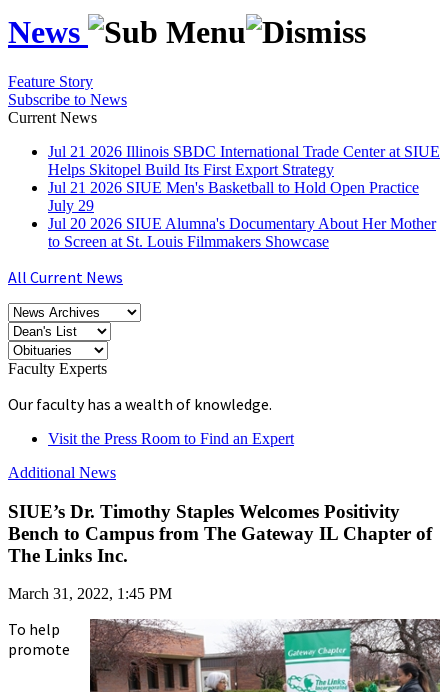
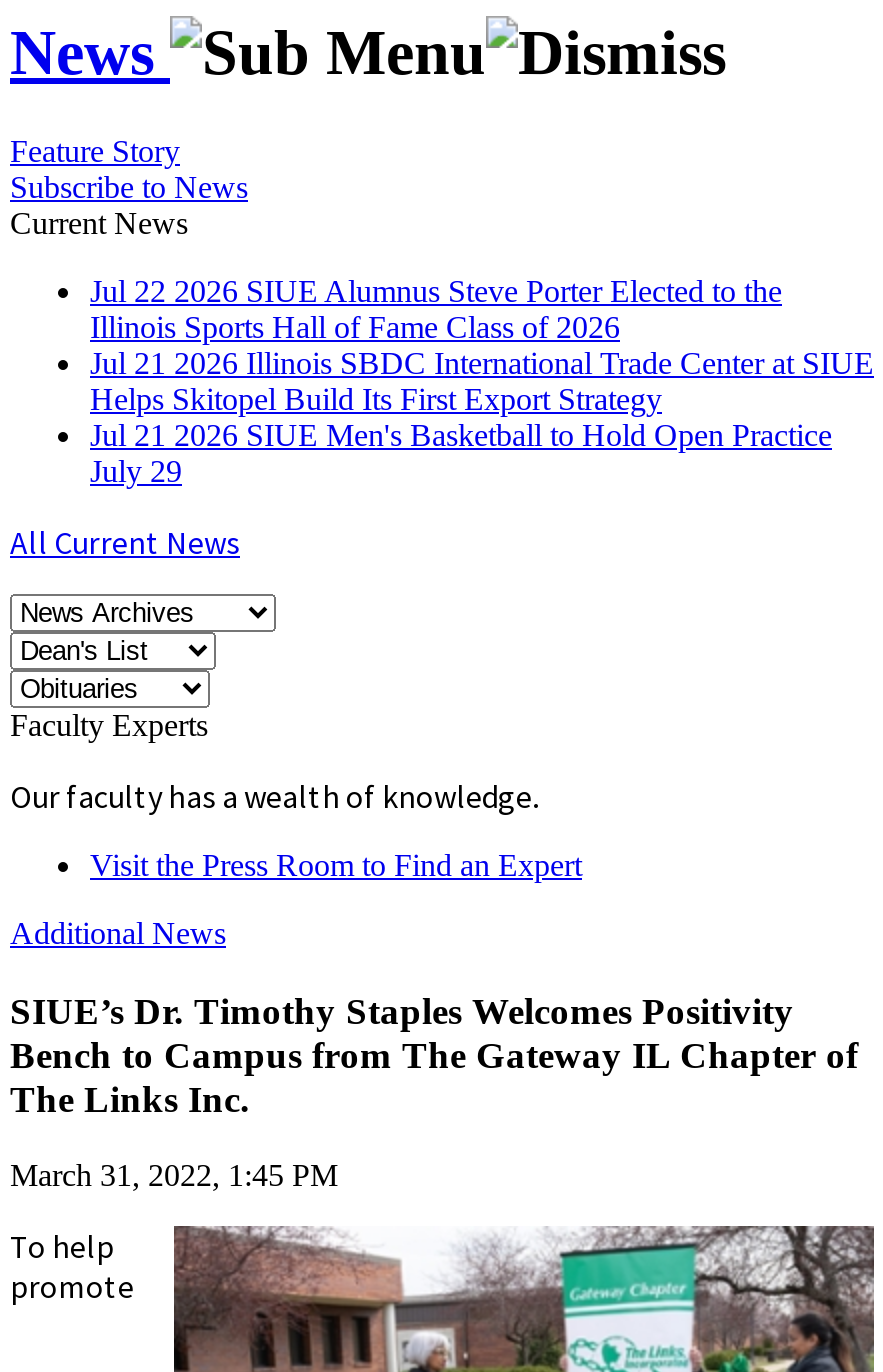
none -> [90,274,782,344] Jul 22 2026 SIUE Alumnus Steve Porter Elected to the | Illinois Sports Hall of Fame Class of 2026
moved [48,143,440,214] -> [90,346,874,488]: Jul 21 2026 Illinois SBDC International Trade Center at SIUE | Helps Skitopel Build Its First Export Strategy | Jul 21 2026 SIUE Men's Basketball to Hold Open Practice | July 29
[48,215,436,250] Jul 20 2026 SIUE Alumna's Documentary About Her Mother | to Screen at St. Louis Filmmakers Showcase -> none

